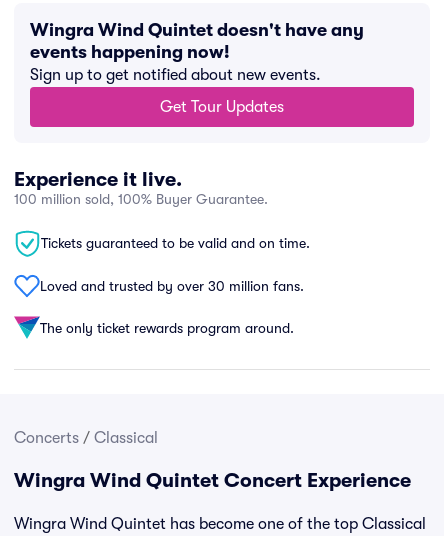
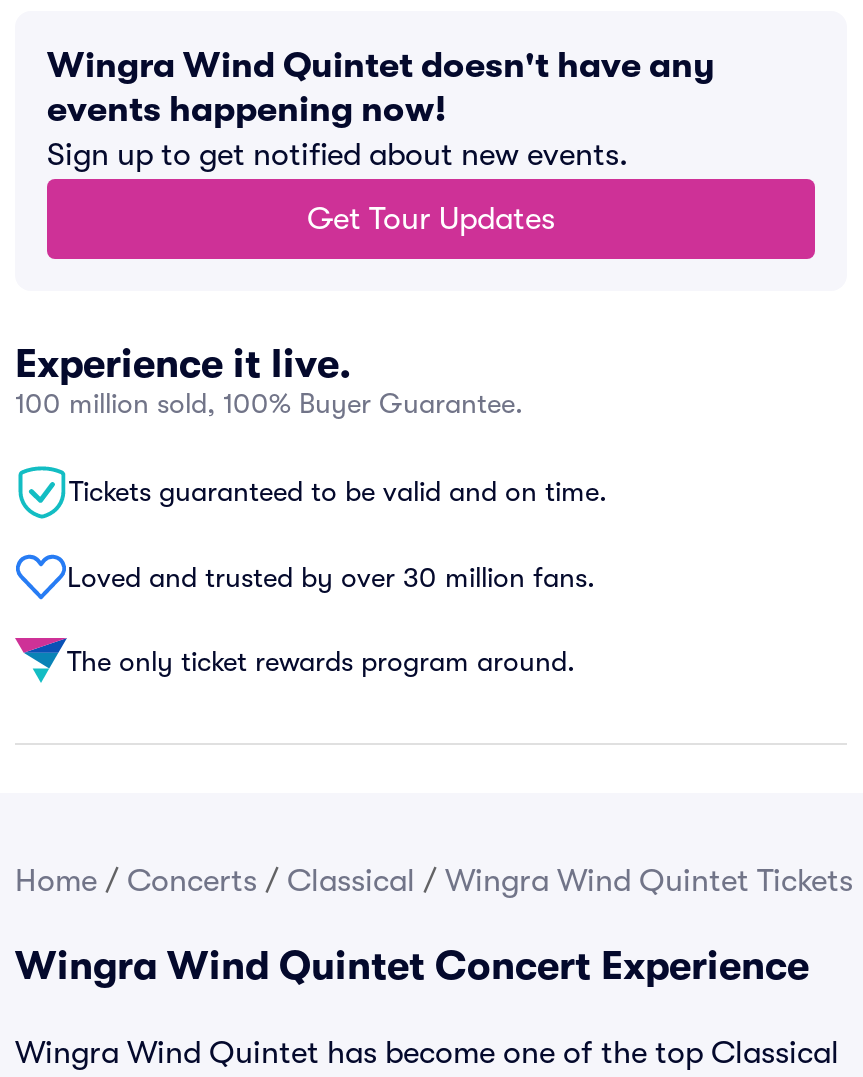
[14,429,158,447] Concerts / Classical -> [15,863,853,899] Home / Concerts / Classical / Wingra Wind Quintet Tickets

